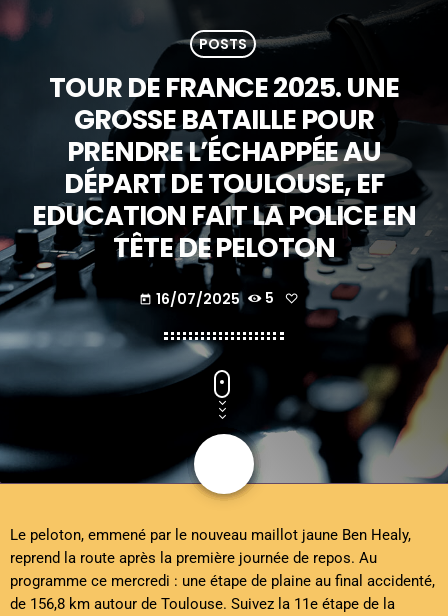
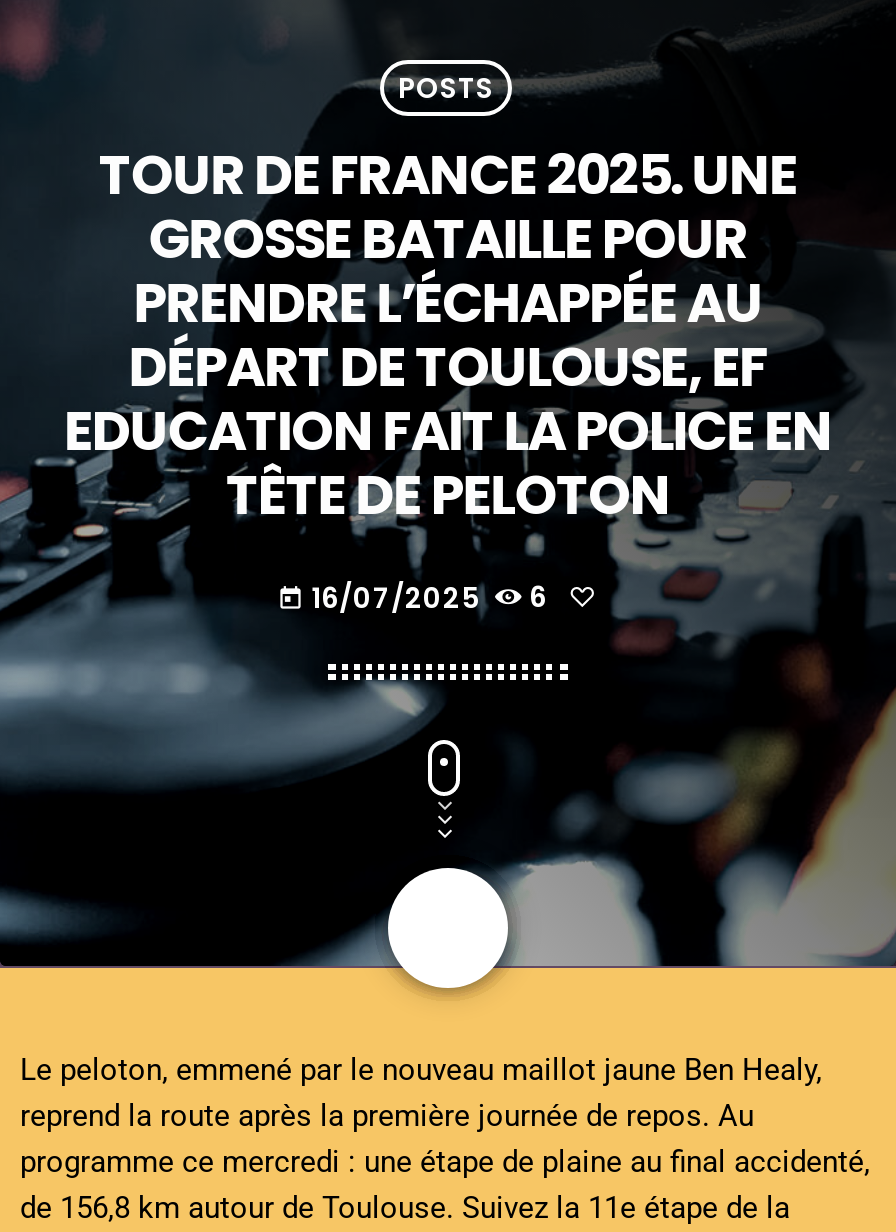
[264,289,276,309] 5 -> [529,578,553,618] 6

